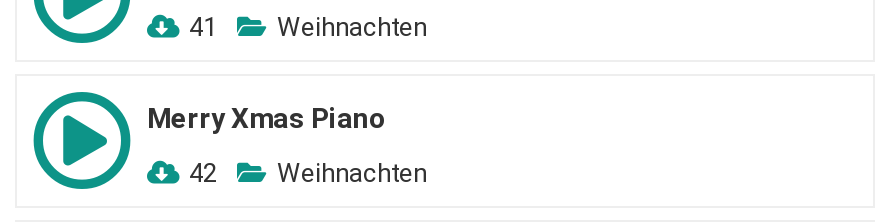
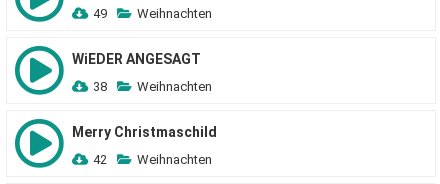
[189,12,427,42] 41 Weihnachten -> [93,6,212,21] 49 Weihnachten
[147,102,387,134] Merry Xmas Piano -> [72,51,217,140] WiEDER ANGESAGT | 38 | Weihnachten | Merry Christmaschild

